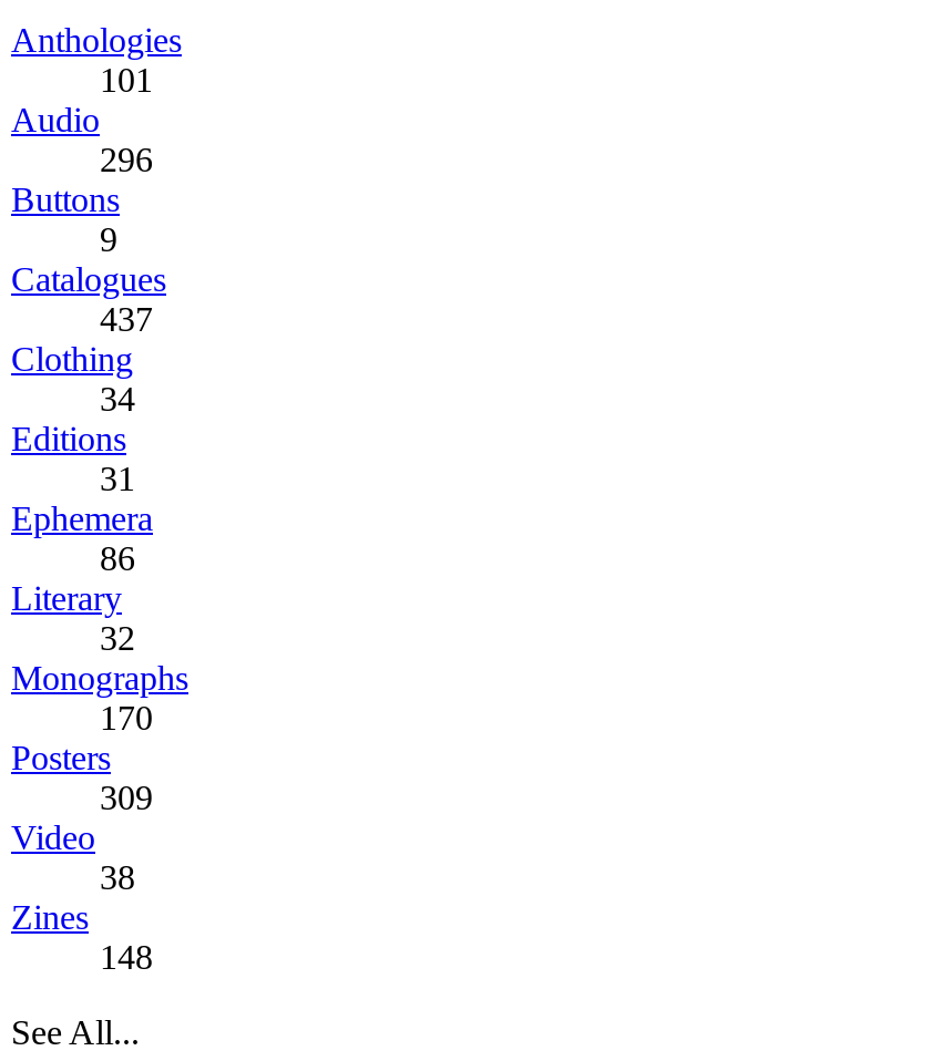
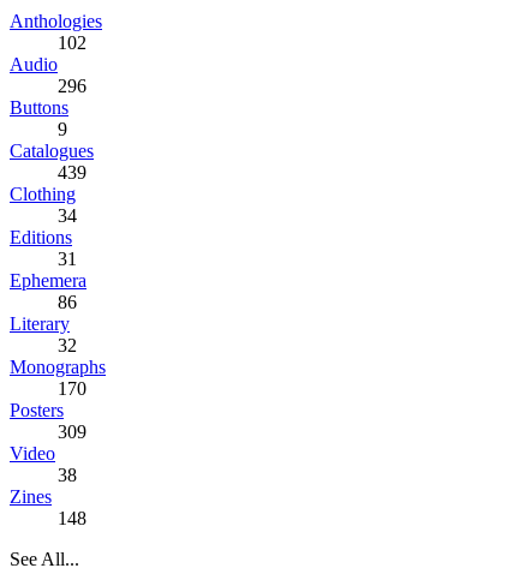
[100,61,153,99] 101 -> [58,32,87,53] 102
[100,300,153,338] 437 -> [58,162,87,183] 439

